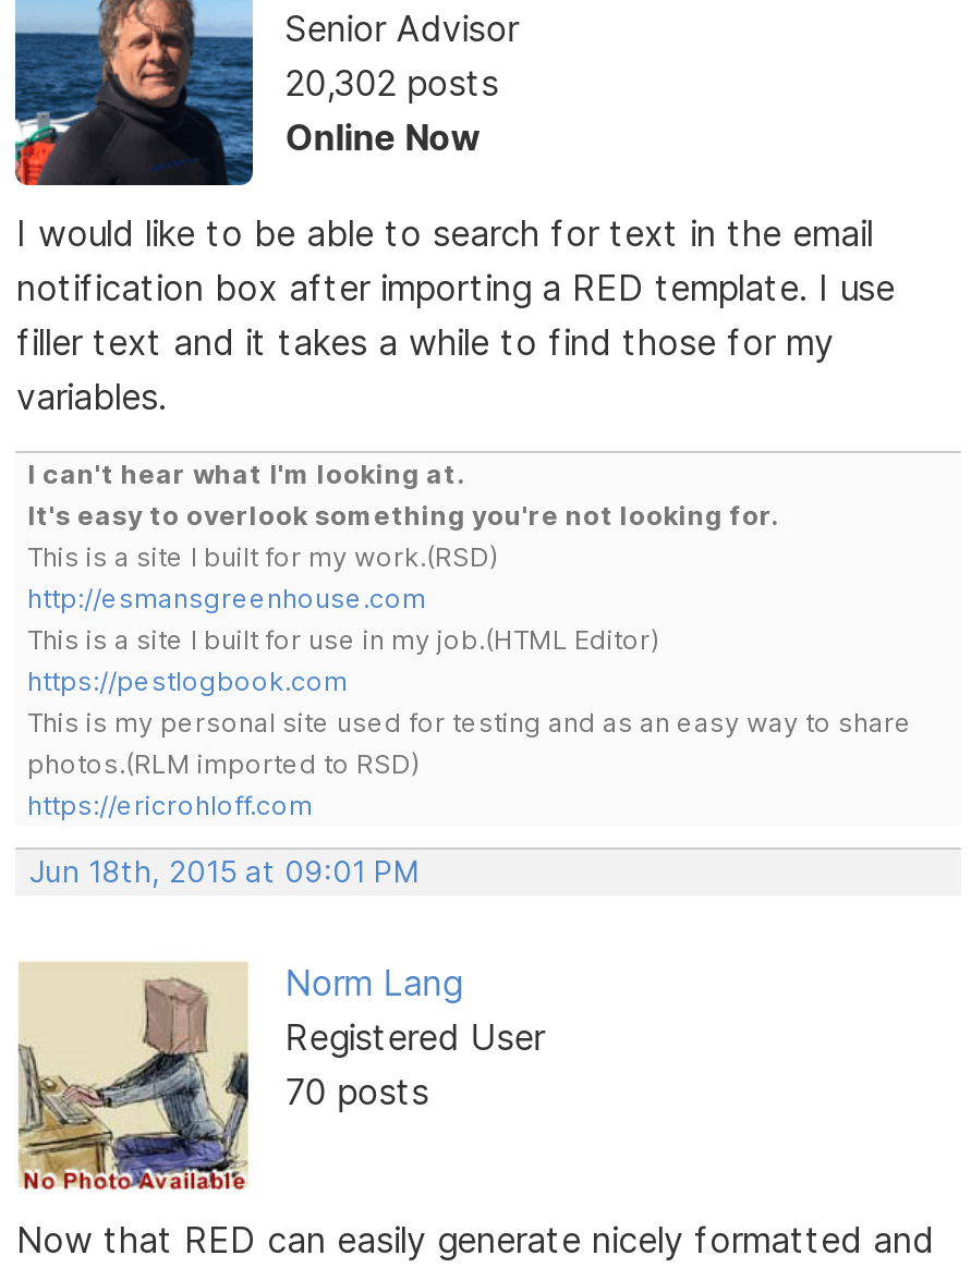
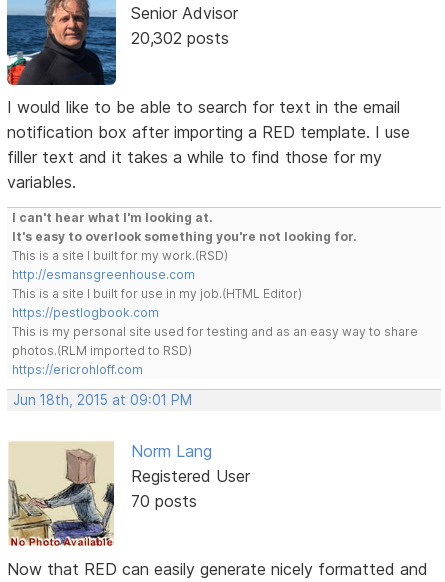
[285,117,481,160] Online Now -> none

